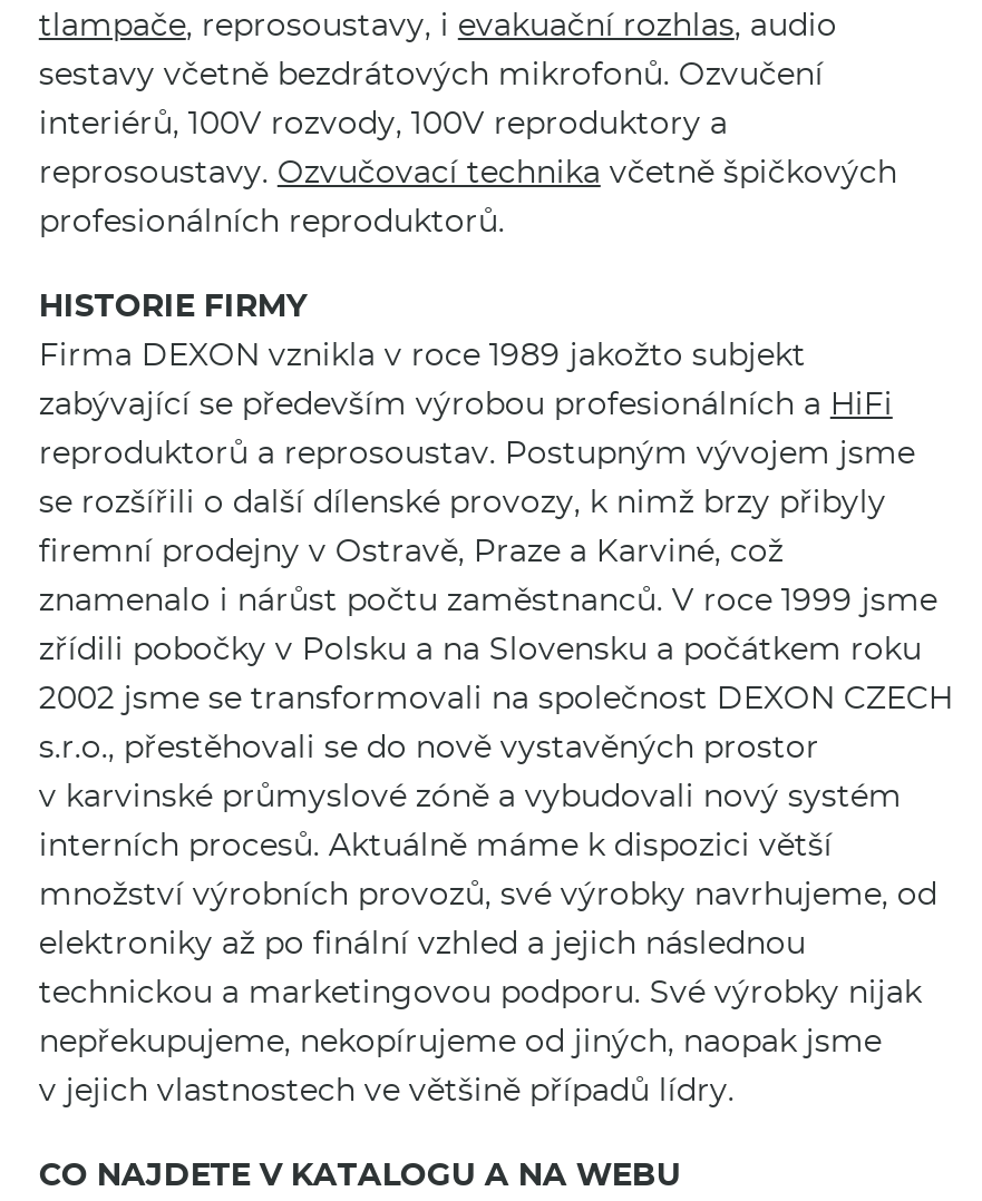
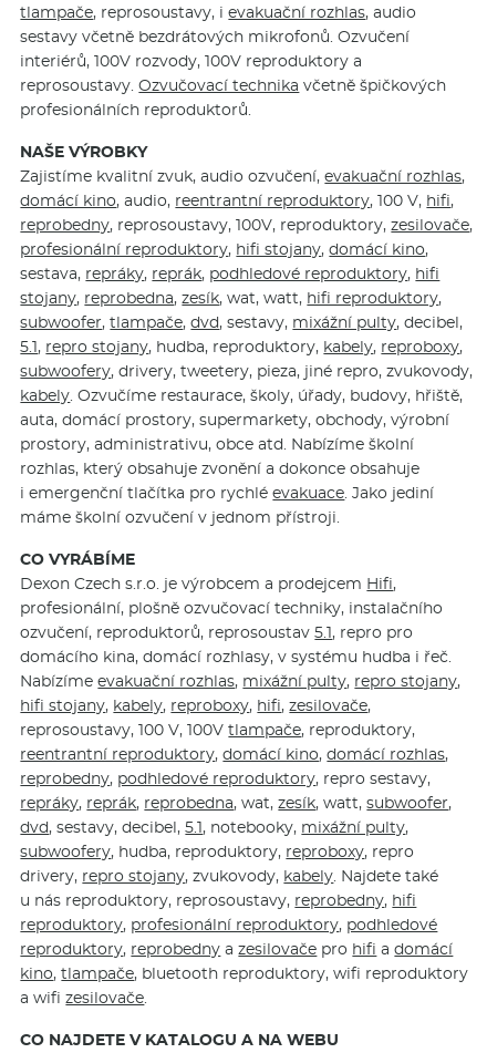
[39,286,953,1111] HISTORIE FIRMY | Firma DEXON vznikla v roce 1989 jakožto subjekt | zabývající se především výrobou profesionálních a HiFi | reproduktorů a reprosoustav. Postupným vývojem jsme | se rozšířili o další dílenské provozy, k nimž brzy přibyly | firemní prodejny v Ostravě, Praze a Karviné, což | znamenalo i nárůst počtu zaměstnanců. V roce 1999 jsme | zřídili pobočky v Polsku a na Slovensku a počátkem roku | 2002 jsme se transformovali na společnost DEXON CZECH | s.r.o., přestěhovali se do nově vystavěných prostor | v karvinské průmyslové zóně a vybudovali nový systém | interních procesů. Aktuálně máme k dispozici větší | množství výrobních provozů, své výrobky navrhujeme, od | elektroniky až po finální vzhled a jejich následnou | technickou a marketingovou podporu. Své výrobky nijak | nepřekupujeme, nekopírujeme od jiných, naopak jsme | v jejich vlastnostech ve většině případů lídry. -> [20,142,473,1008] NAŠE VÝROBKY | Zajistíme kvalitní zvuk, audio ozvučení, evakuační rozhlas, | domácí kino, audio, reentrantní reproduktory, 100 V, hifi, | reprobedny, reprosoustavy, 100V, reproduktory, zesilovače, | profesionální reproduktory, hifi stojany, domácí kino, | sestava, repráky, reprák, podhledové reproduktory, hifi | stojany, reprobedna, zesík, wat, watt, hifi reproduktory, | subwoofer, tlampače, dvd, sestavy, mixážní pulty, decibel, | 5.1, repro stojany, hudba, reproduktory, kabely, reproboxy, | subwoofery, drivery, tweetery, pieza, jiné repro, zvukovody, | kabely. Ozvučíme restaurace, školy, úřady, budovy, hřiště, | auta, domácí prostory, supermarkety, obchody, výrobní | prostory, administrativu, obce atd. Nabízíme školní | rozhlas, který obsahuje zvonění a dokonce obsahuje | i emergenční tlačítka pro rychlé evakuace. Jako jediní | máme školní ozvučení v jednom přístroji. | CO VYRÁBÍME | Dexon Czech s.r.o. je výrobcem a prodejcem Hifi, | profesionální, plošně ozvučovací techniky, instalačního | ozvučení, reproduktorů, reprosoustav 5.1, repro pro | domácího kina, domácí rozhlasy, v systému hudba i řeč. | Nabízíme evakuační rozhlas, mixážní pulty, repro stojany, | hifi stojany, kabely, reproboxy, hifi, zesilovače, | reprosoustavy, 100 V, 100V tlampače, reproduktory, | reentrantní reproduktory, domácí kino, domácí rozhlas, | reprobedny, podhledové reproduktory, repro sestavy, | repráky, reprák, reprobedna, wat, zesík, watt, subwoofer, | dvd, sestavy, decibel, 5.1, notebooky, mixážní pulty, | subwoofery, hudba, reproduktory, reproboxy, repro | drivery, repro stojany, zvukovody, kabely. Najdete také | u nás reproduktory, reprosoustavy, reprobedny, hifi | reproduktory, profesionální reproduktory, podhledové | reproduktory, reprobedny a zesilovače pro hifi a domácí | kino, tlampače, bluetooth reproduktory, wifi reproduktory | a wifi zesilovače.

